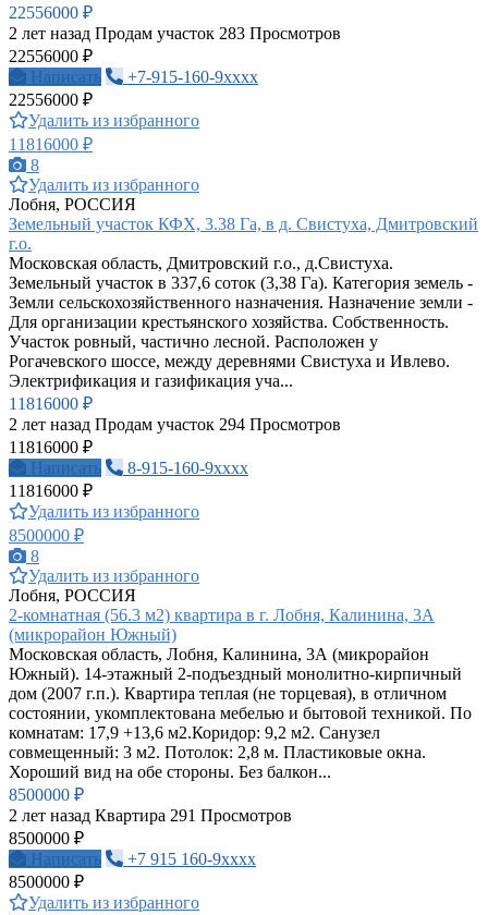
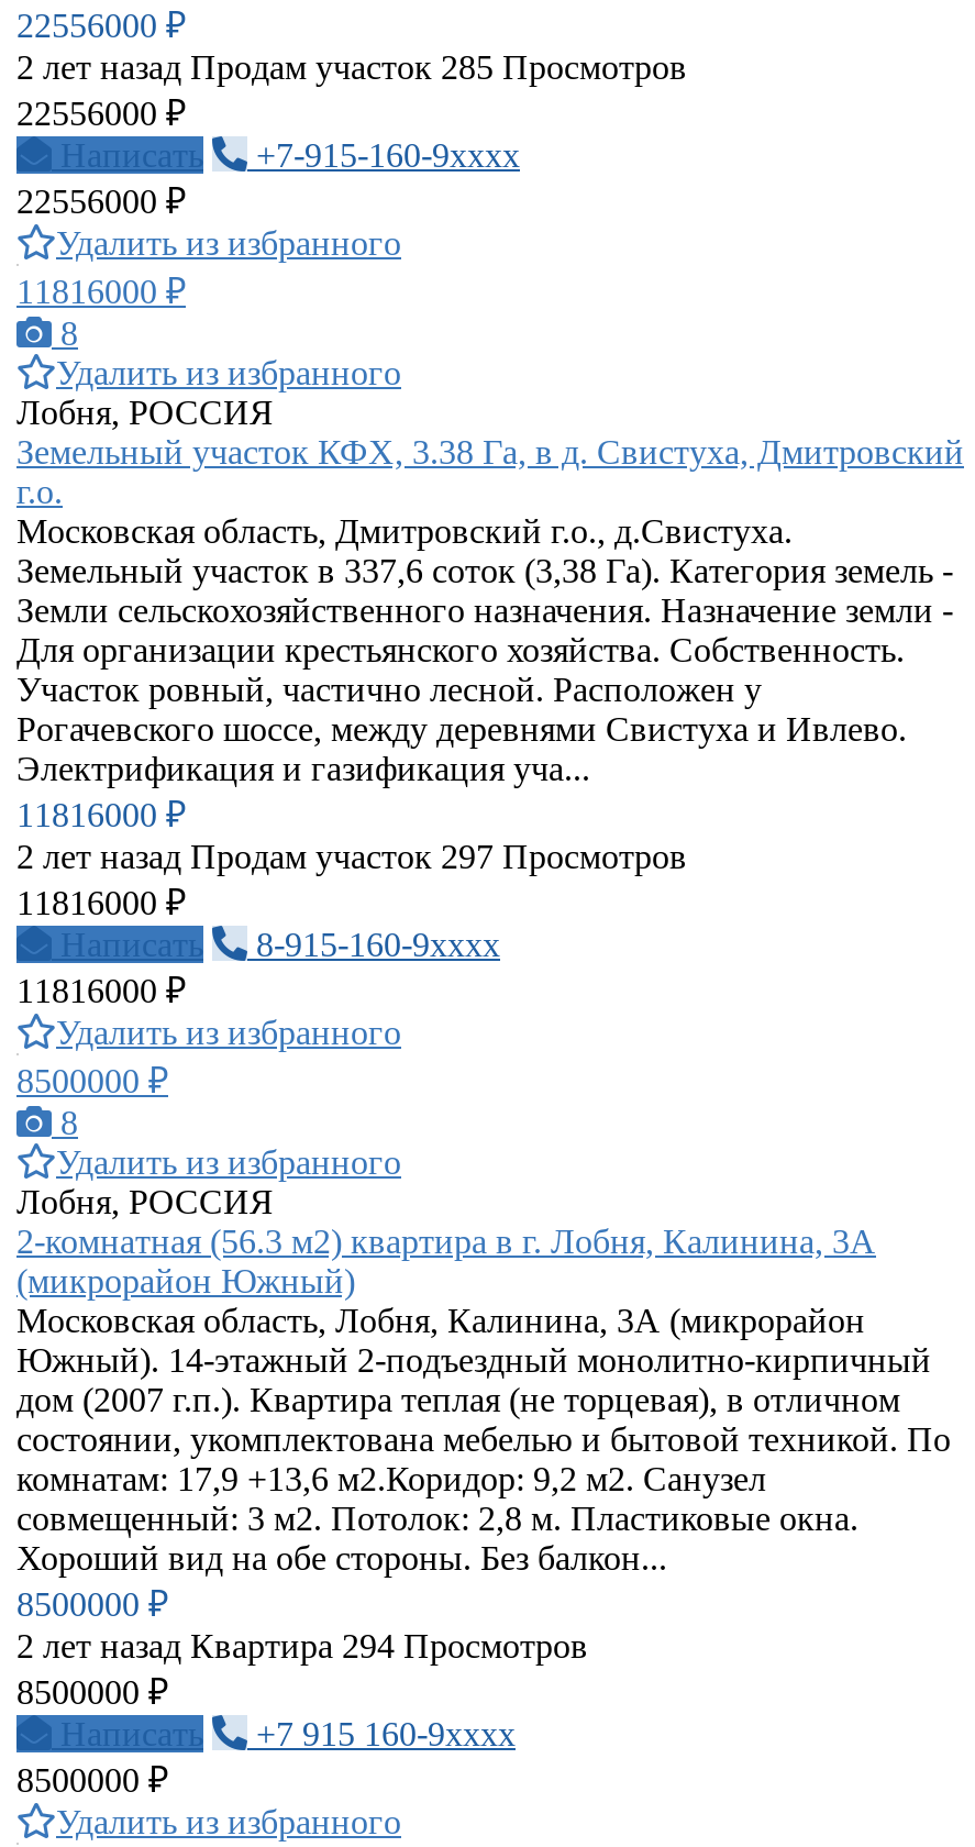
[9,24,341,42] 2 лет назад Продам участок 283 Просмотров -> [16,48,687,86] 2 лет назад Продам участок 285 Просмотров
[9,415,341,433] 2 лет назад Продам участок 294 Просмотров -> [16,838,687,875] 2 лет назад Продам участок 297 Просмотров
[9,806,292,824] 2 лет назад Квартира 291 Просмотров -> [16,1627,588,1664] 2 лет назад Квартира 294 Просмотров

